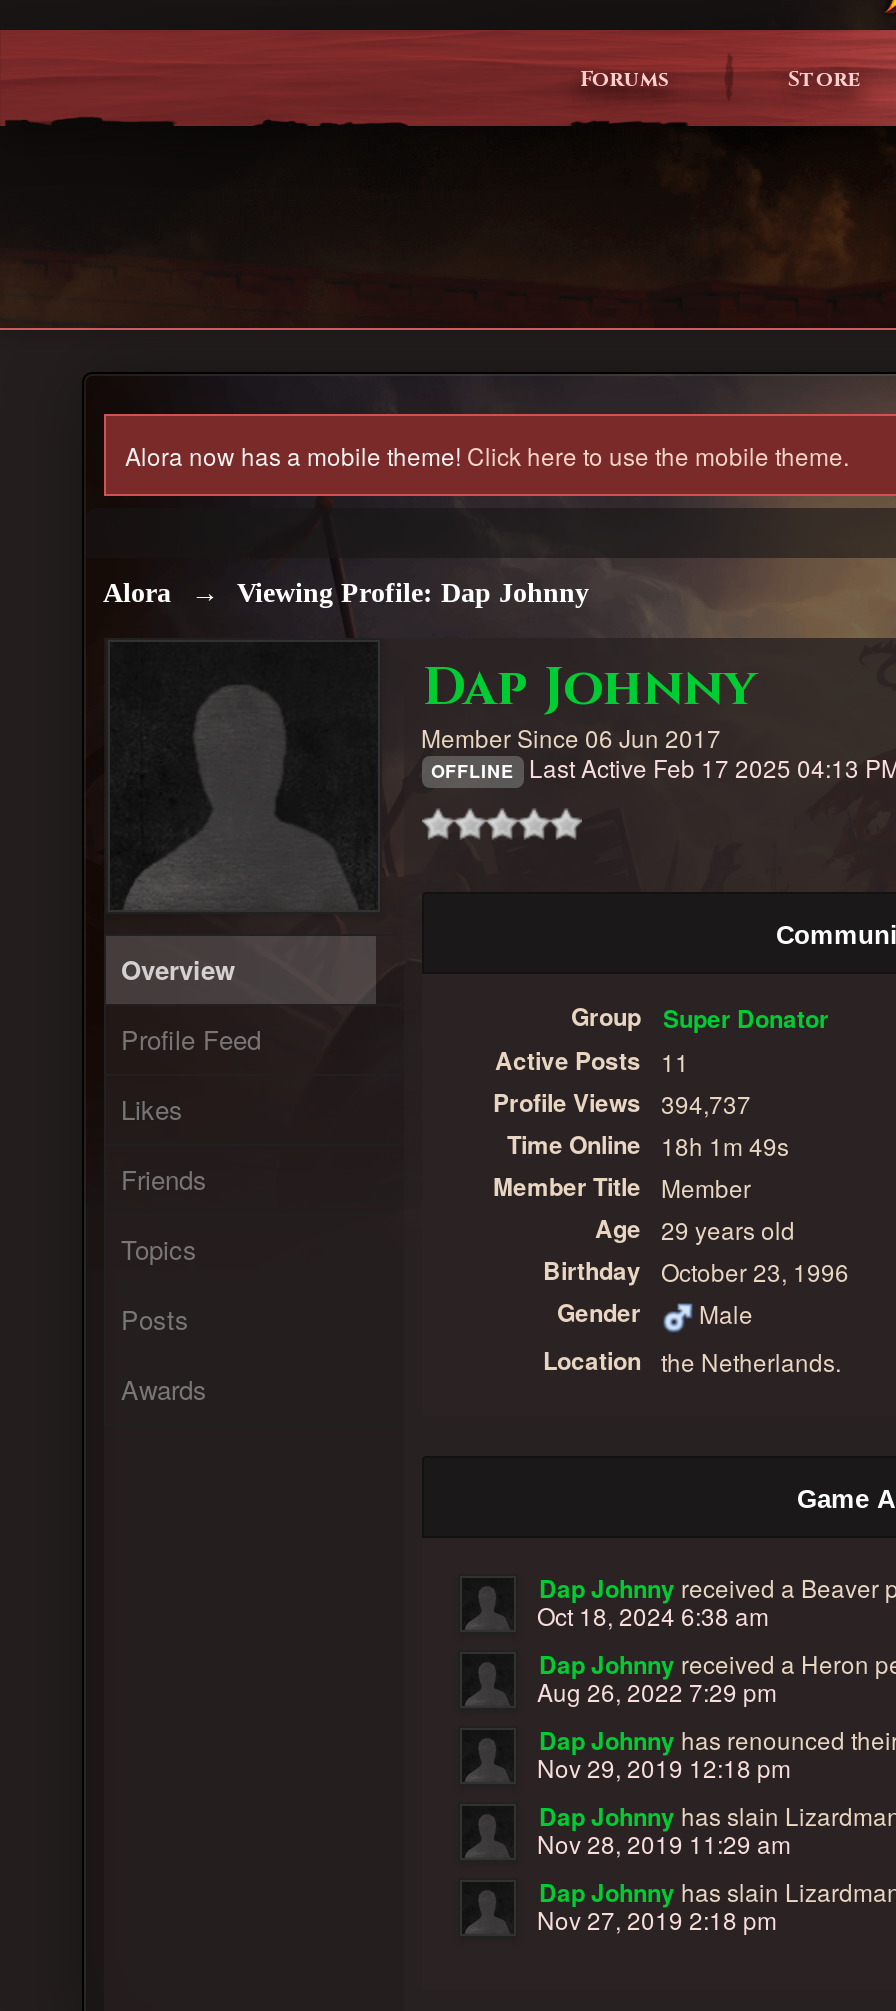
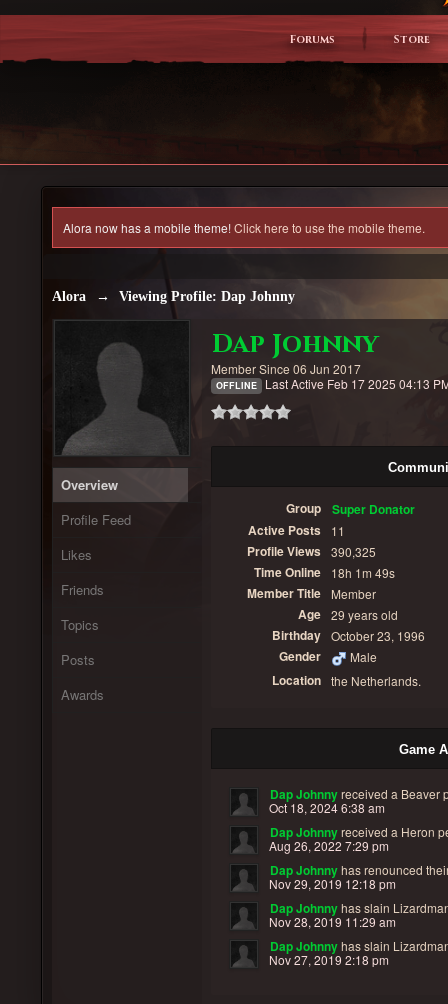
[493,1085,751,1121] Profile Views 394,737 -> [246,542,375,560] Profile Views 390,325

